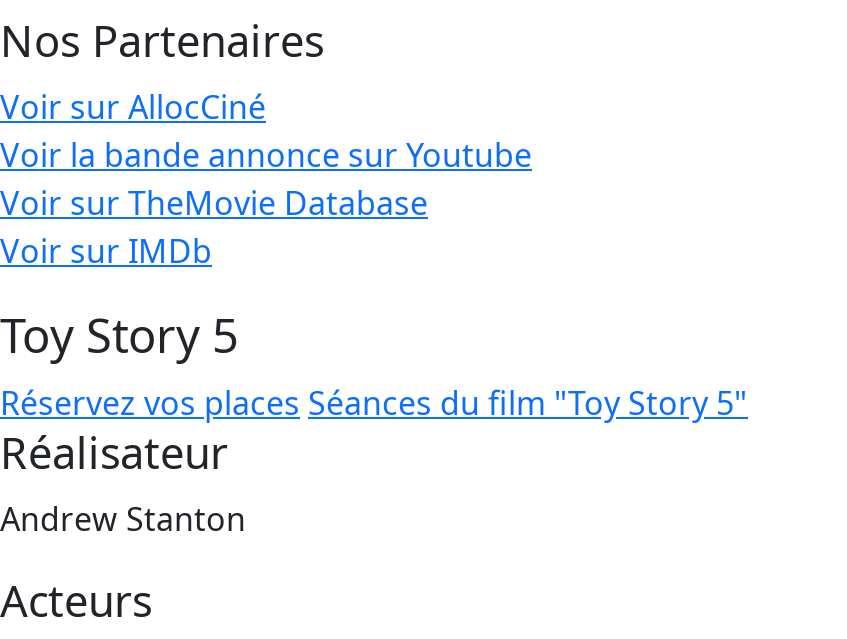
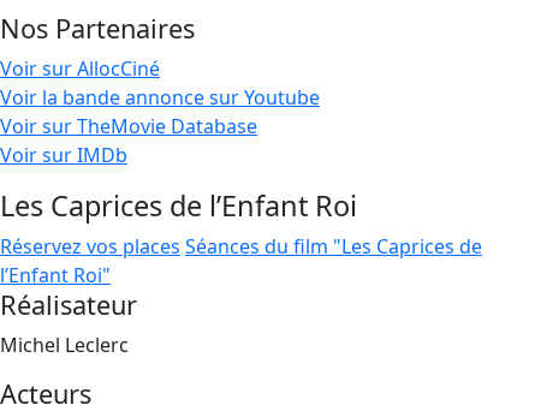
[0,303,748,425] Toy Story 5 | Réservez vos places Séances du film "Toy Story 5" -> [0,186,482,288] Les Caprices de l’Enfant Roi | Réservez vos places Séances du film "Les Caprices de | l’Enfant Roi"
[0,497,246,541] Andrew Stanton -> [0,332,129,358] Michel Leclerc

